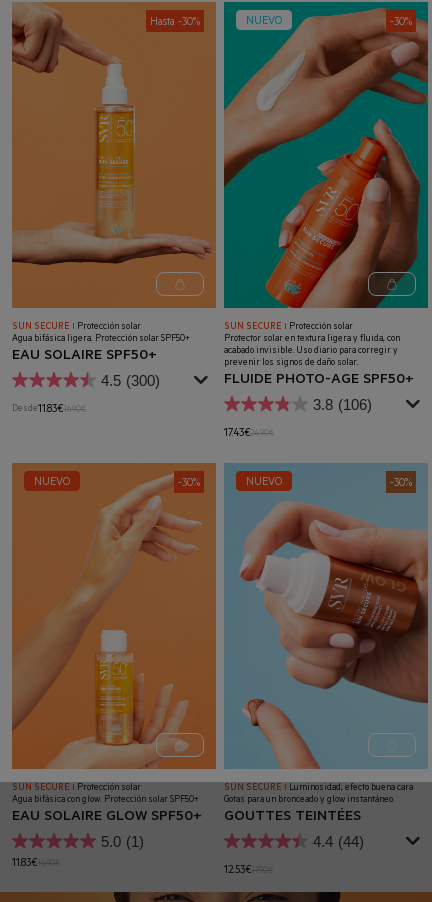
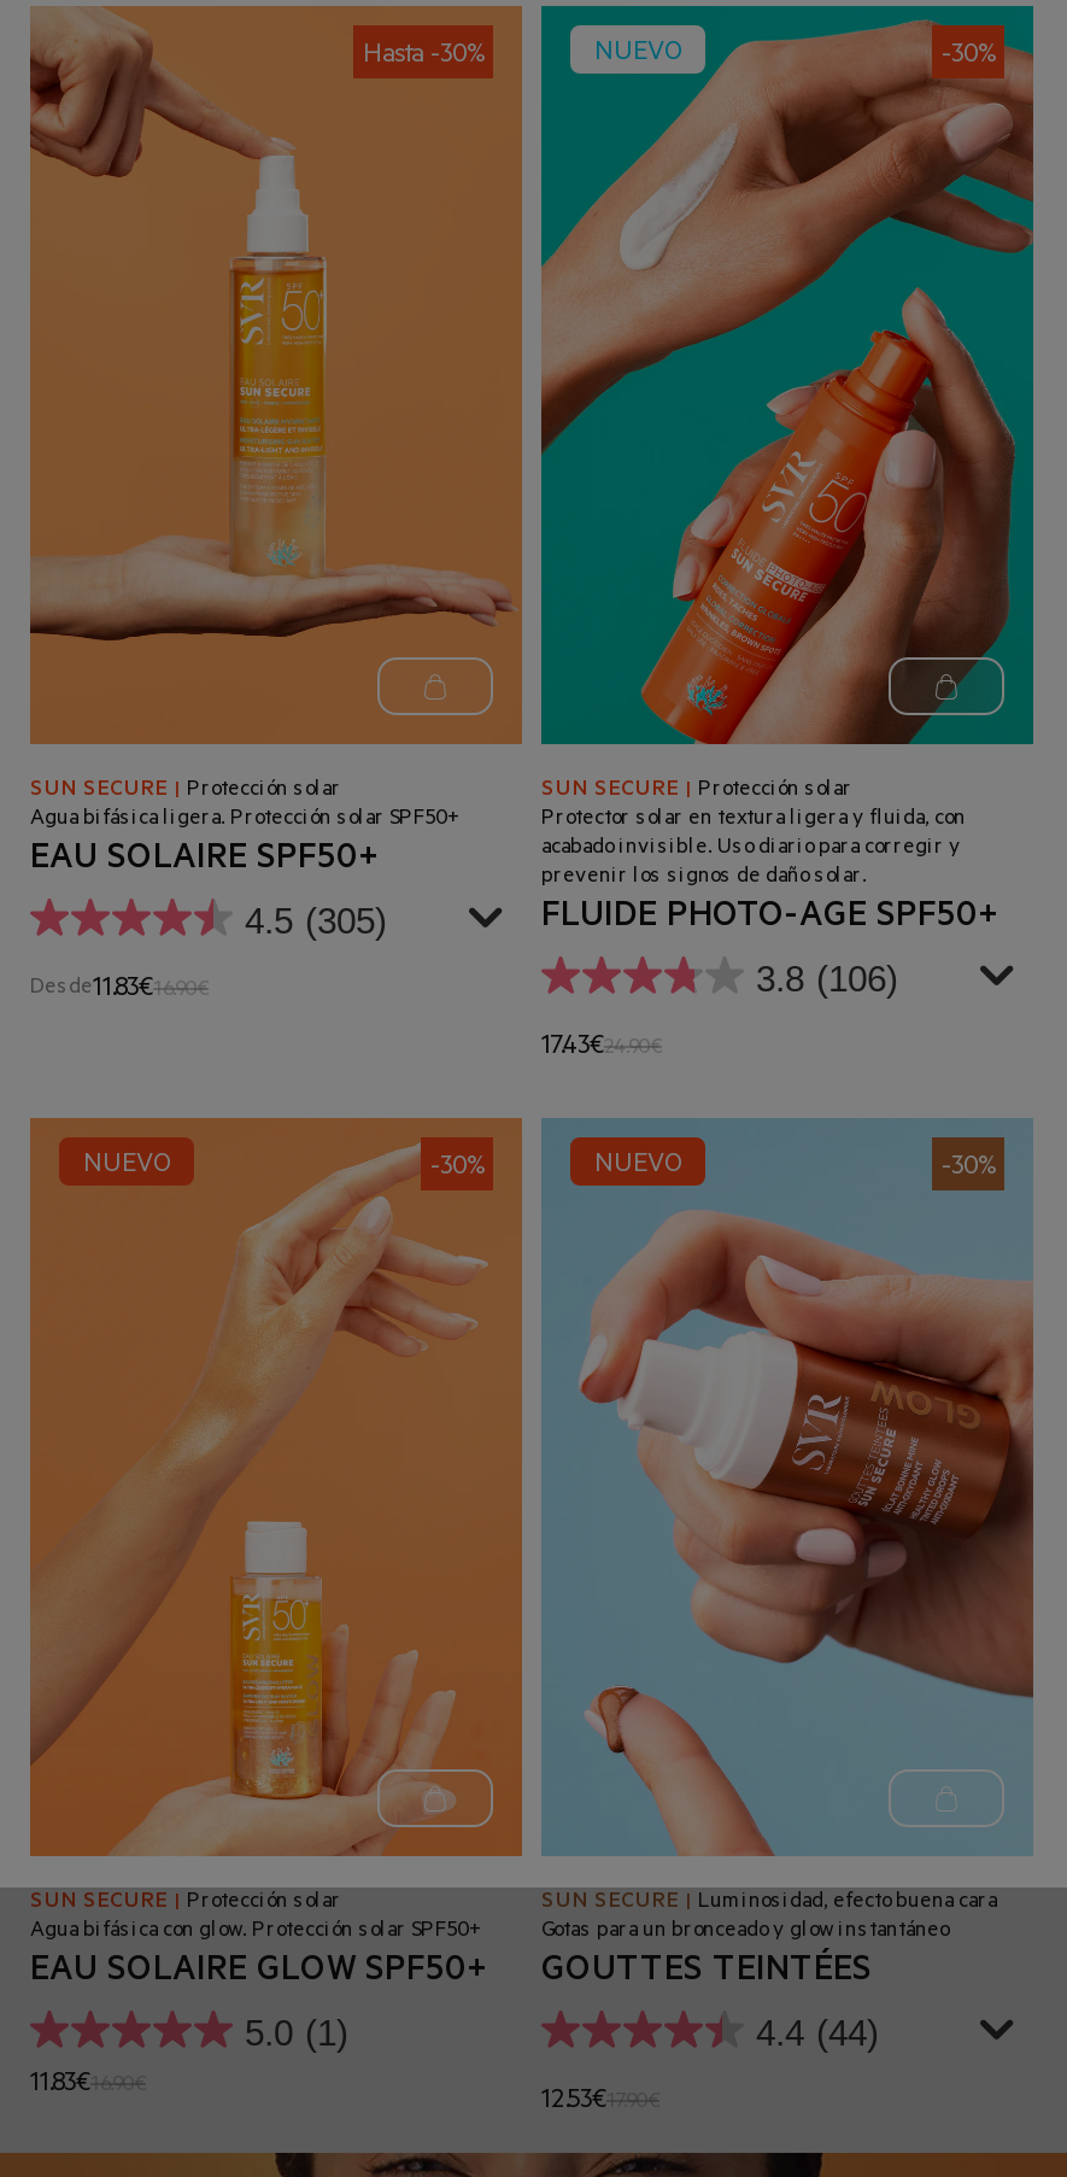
[101,372,160,389] 4.5 (300) -> [245,899,387,940] 4.5 (305)

